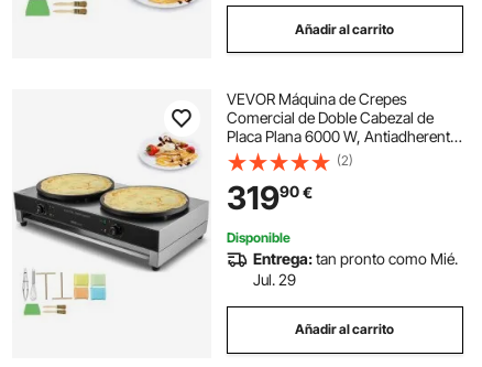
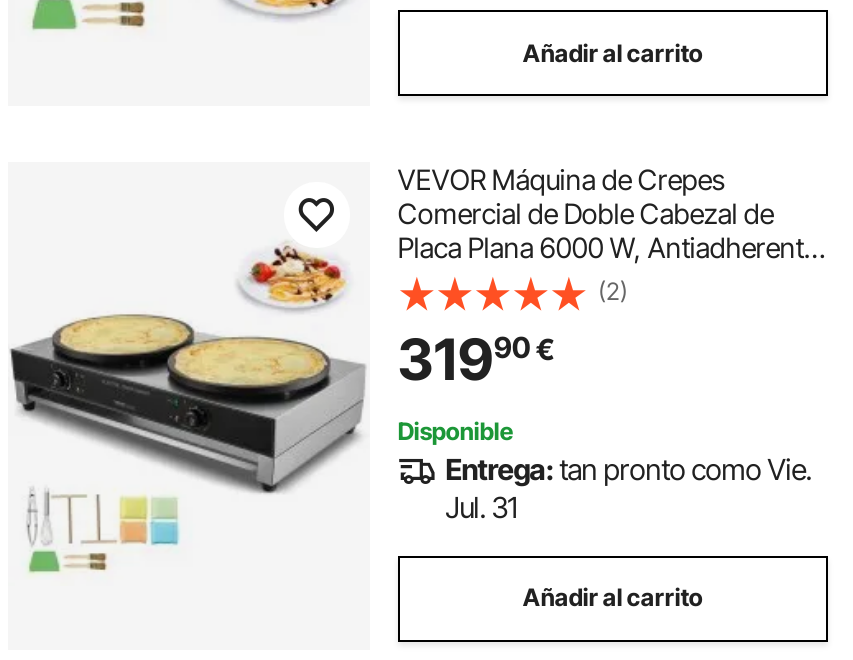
[253,249,457,268] Entrega: tan pronto como Mié. -> [445,452,811,486] Entrega: tan pronto como Vie.
[253,270,296,289] Jul. 29 -> [445,490,517,524] Jul. 31

